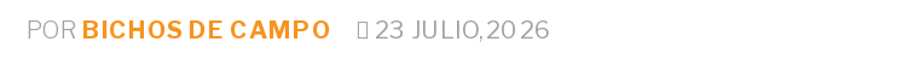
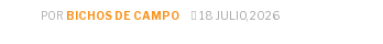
[27,13,551,42] POR BICHOS DE CAMPO 23 JULIO, 2026 -> [41,8,280,21] POR BICHOS DE CAMPO 18 JULIO, 2026

